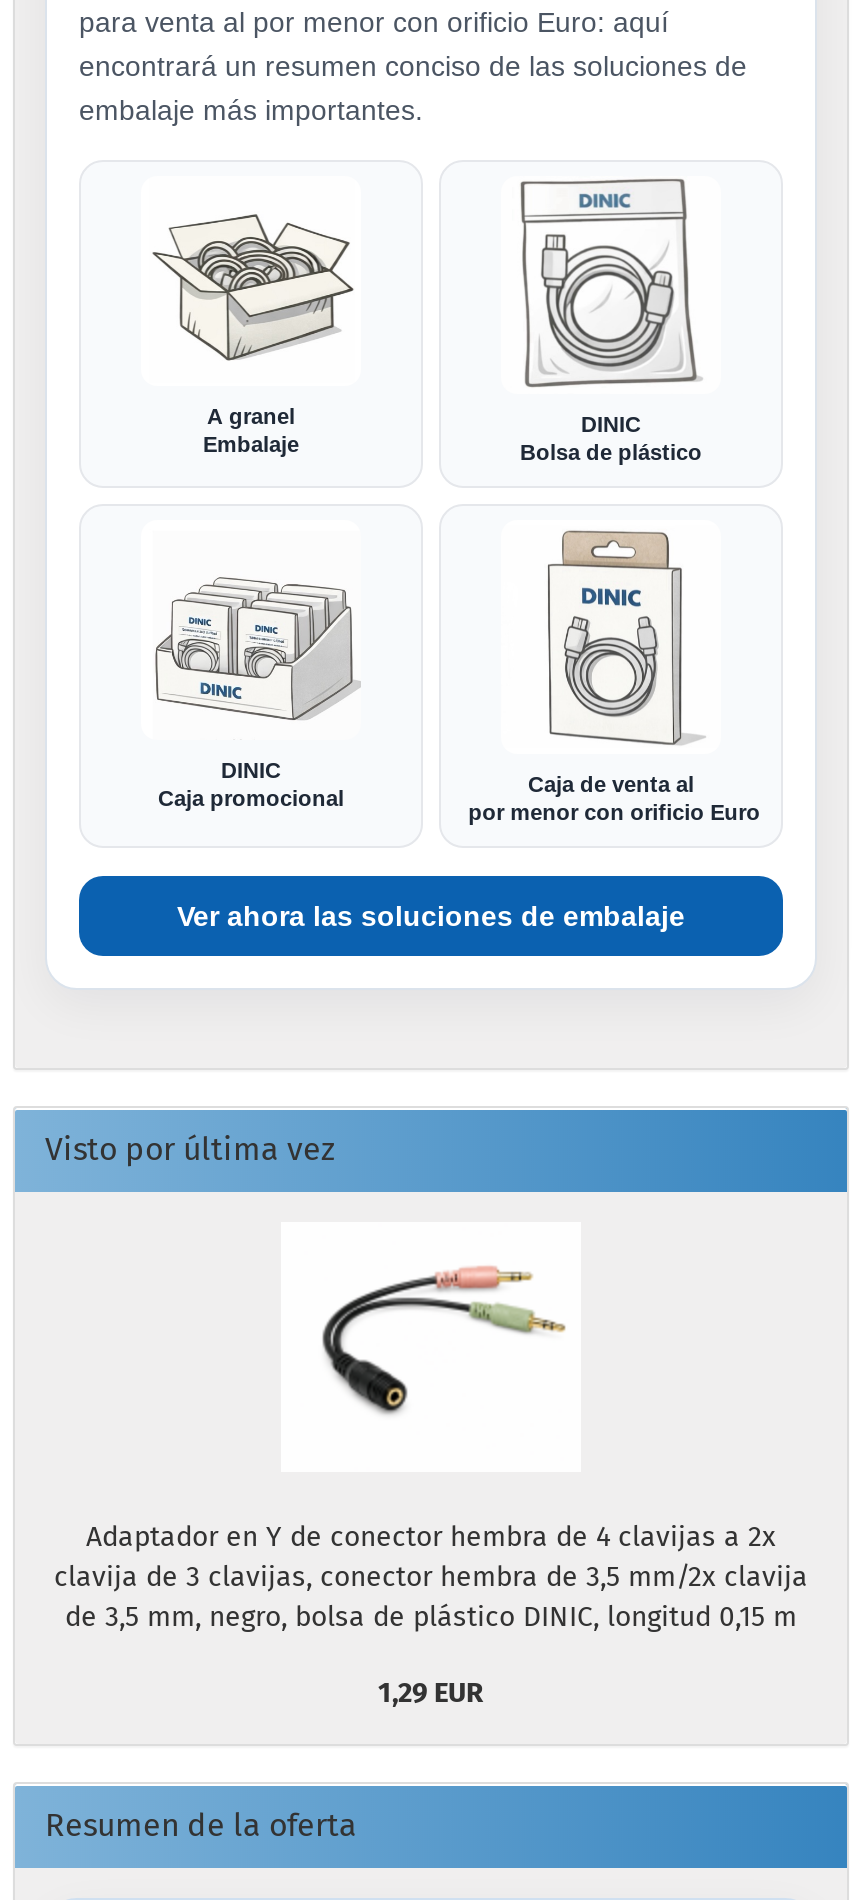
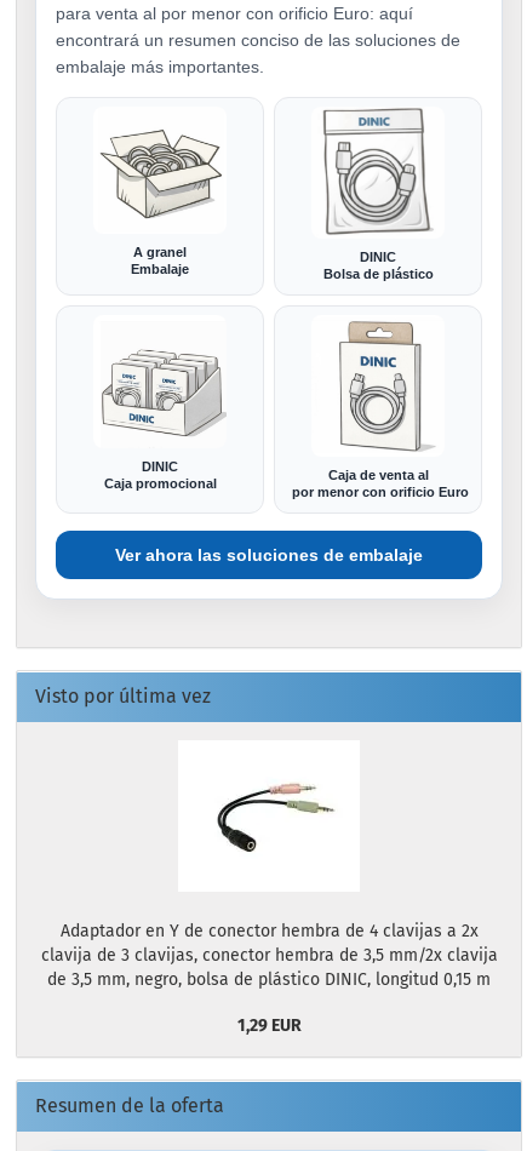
[321,1266,567,1416] [image] -> [204,768,349,857] [image]

